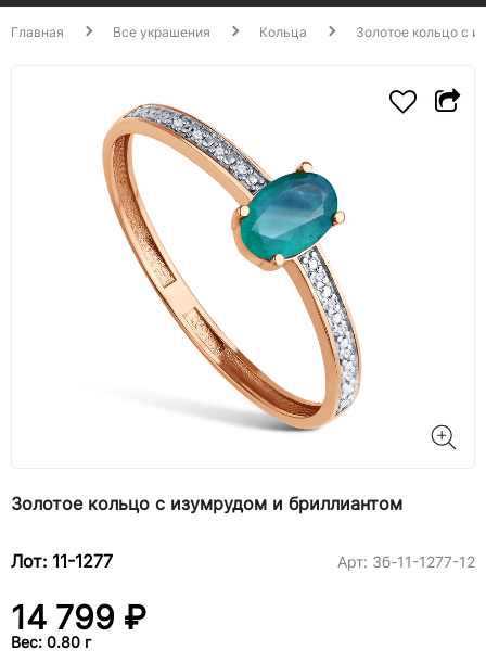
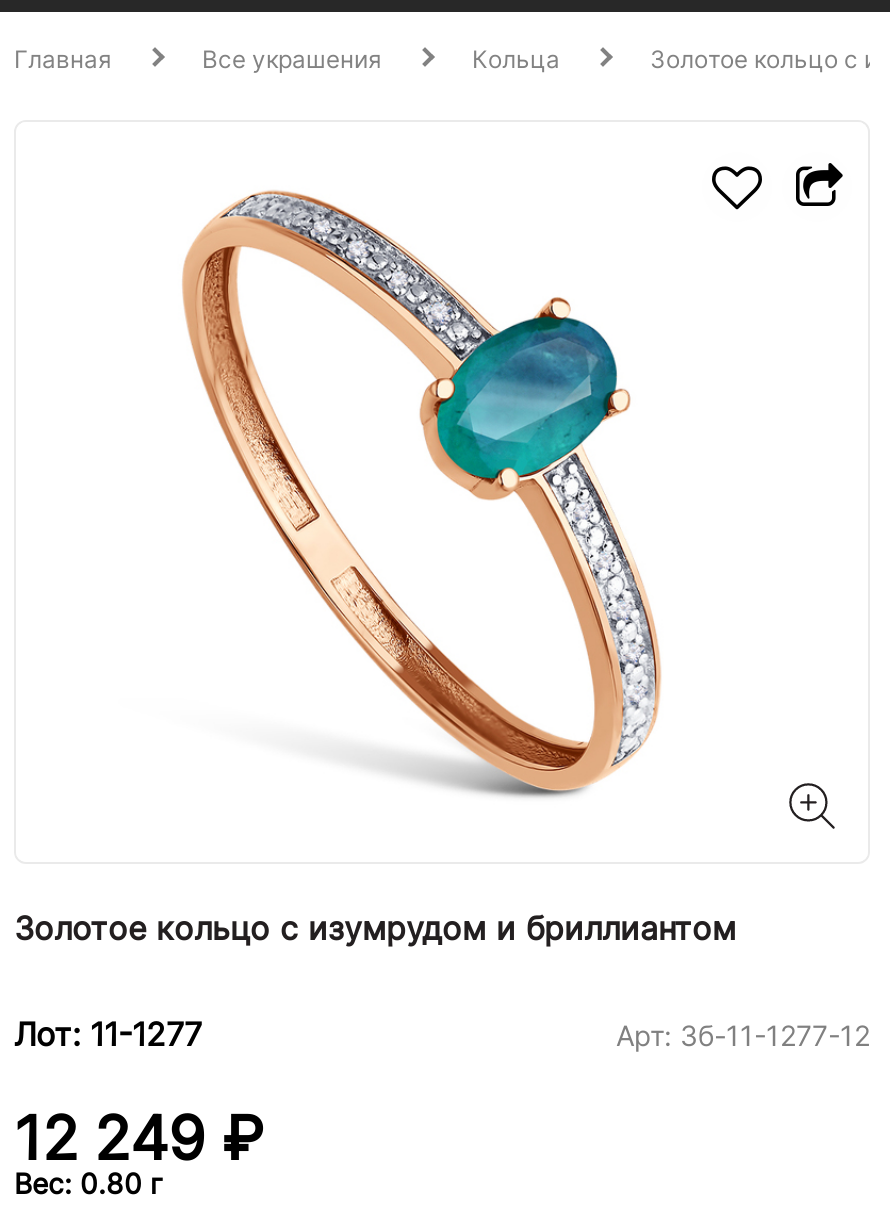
[11,598,146,637] 14 799 ₽ -> [14,1102,264,1174] 12 249 ₽

